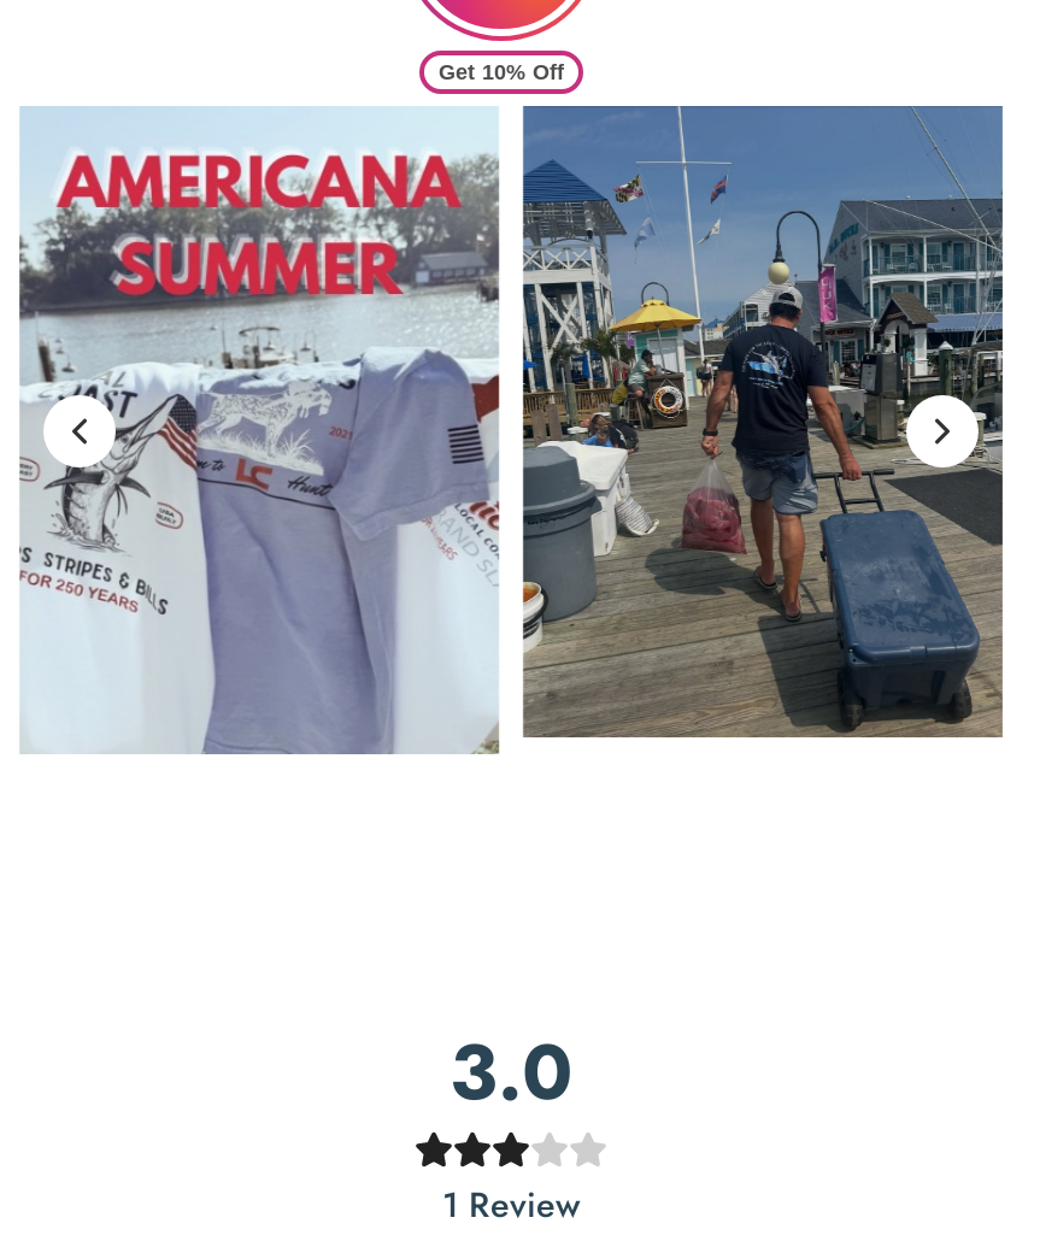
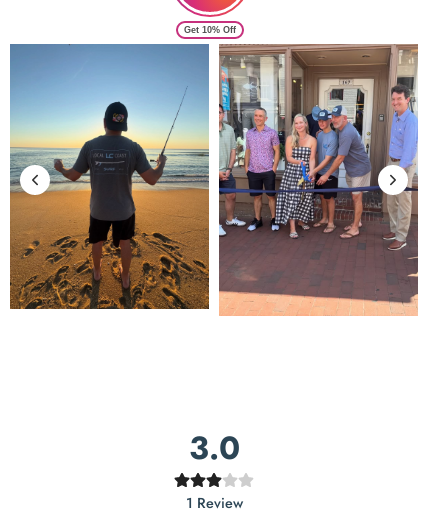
[19,108,501,757] [image] -> [9,44,210,313] [image]
[521,104,1005,754] [image] -> [218,43,418,317] [image]

